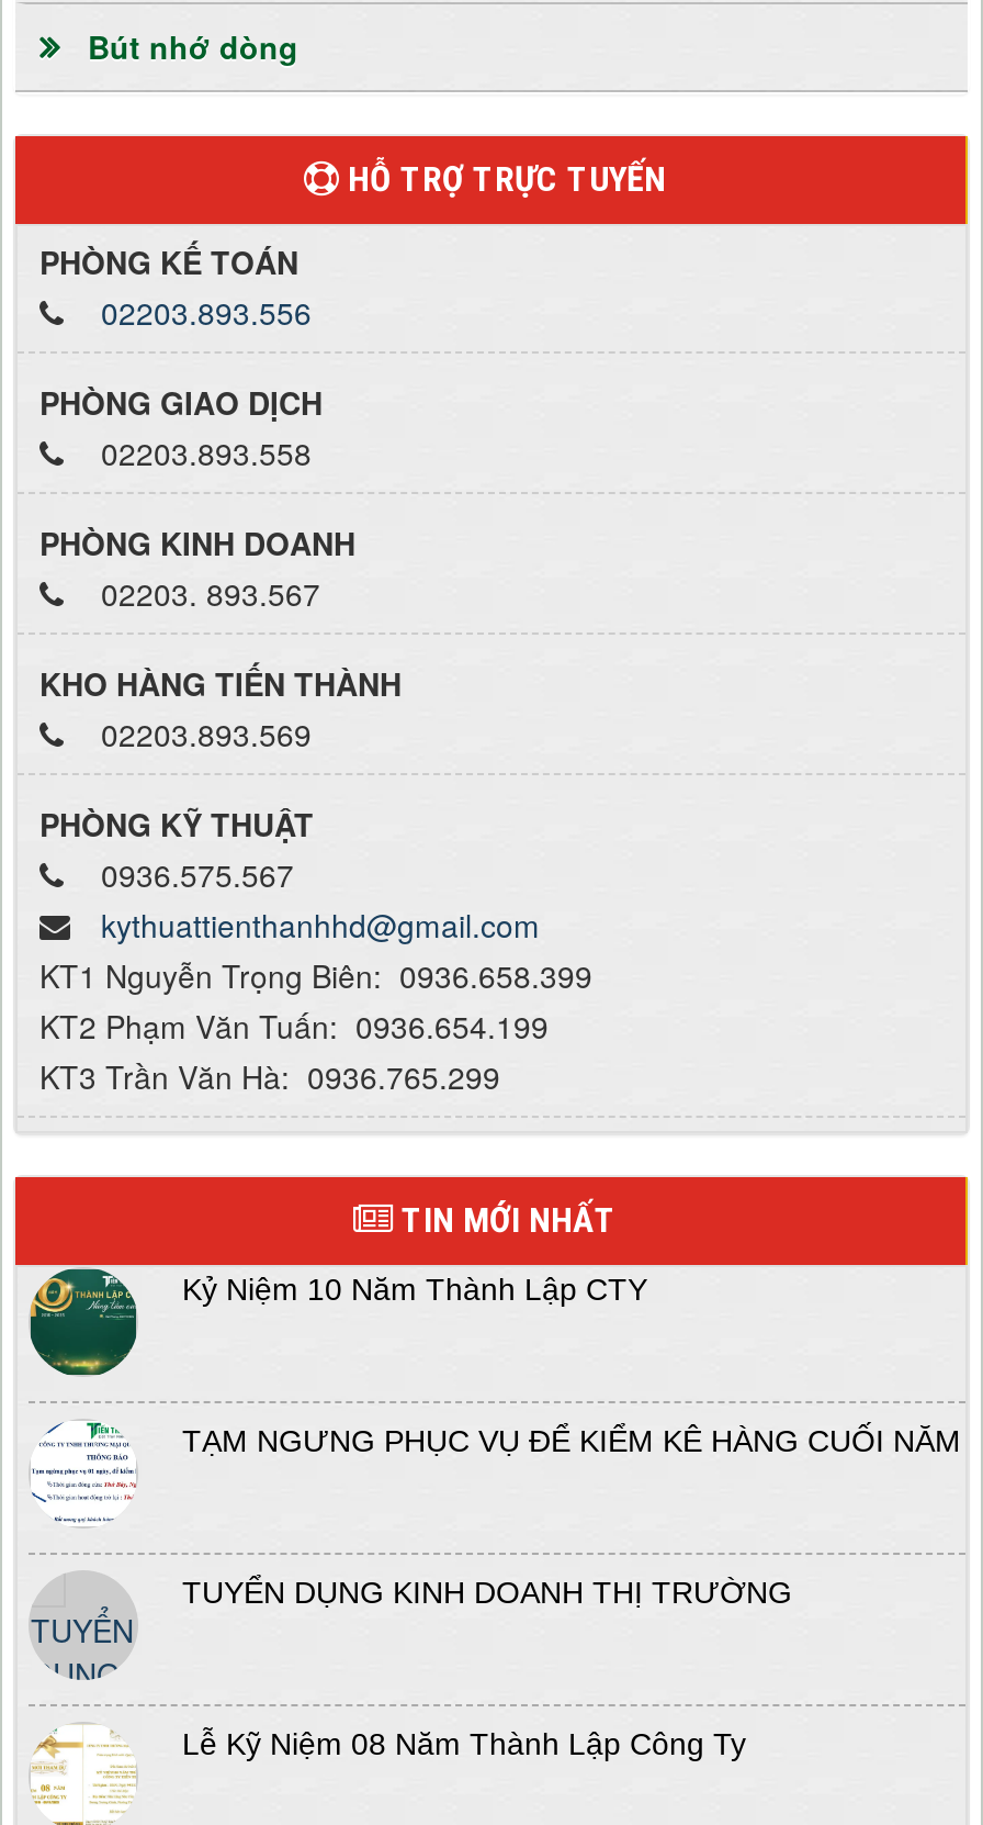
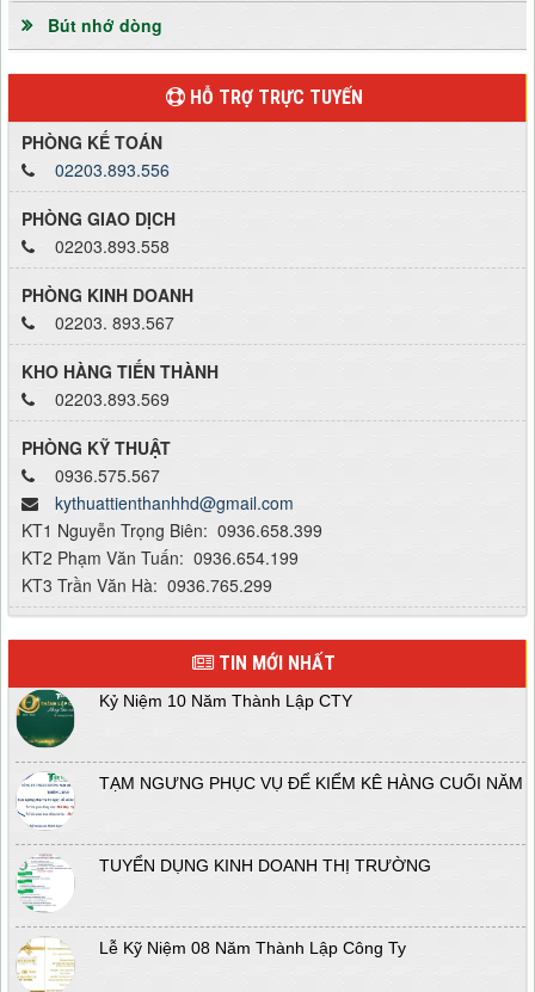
[31,1583,136,1680] [image] -> [17,858,74,912] [image]

